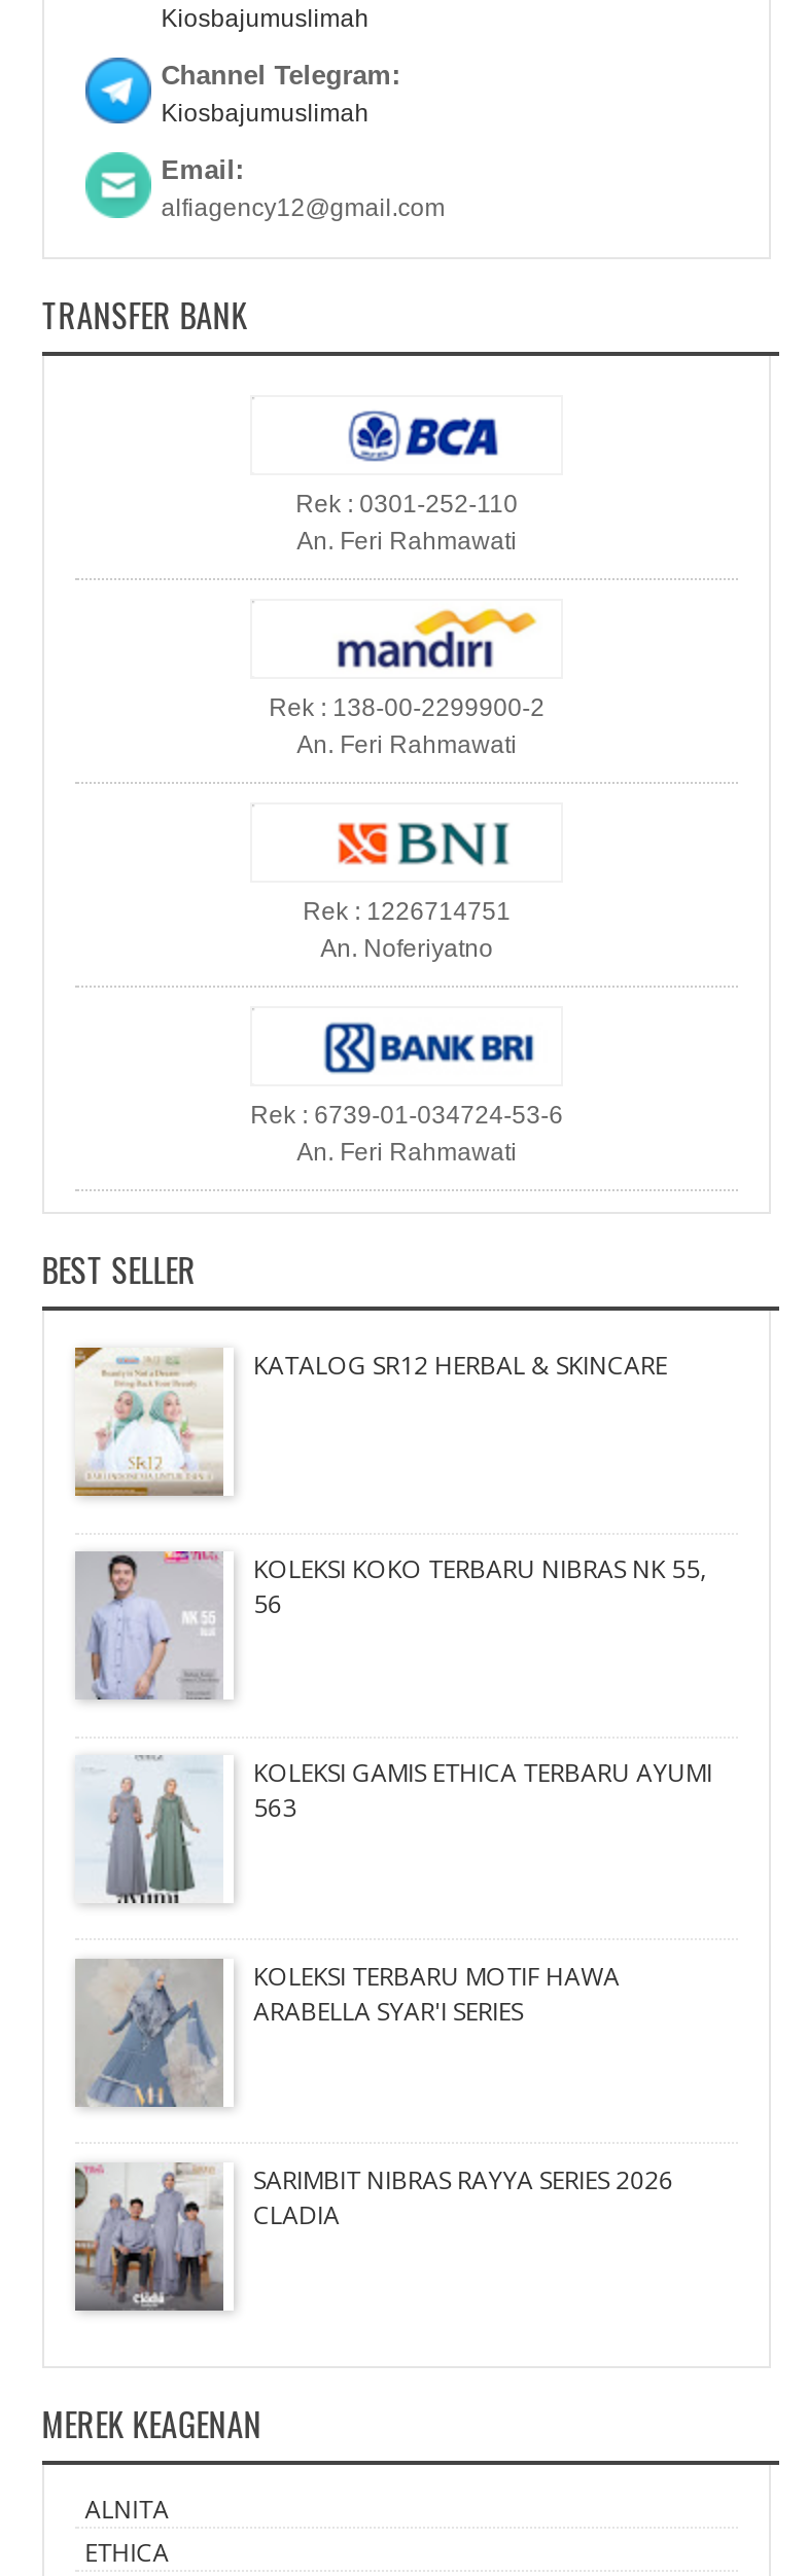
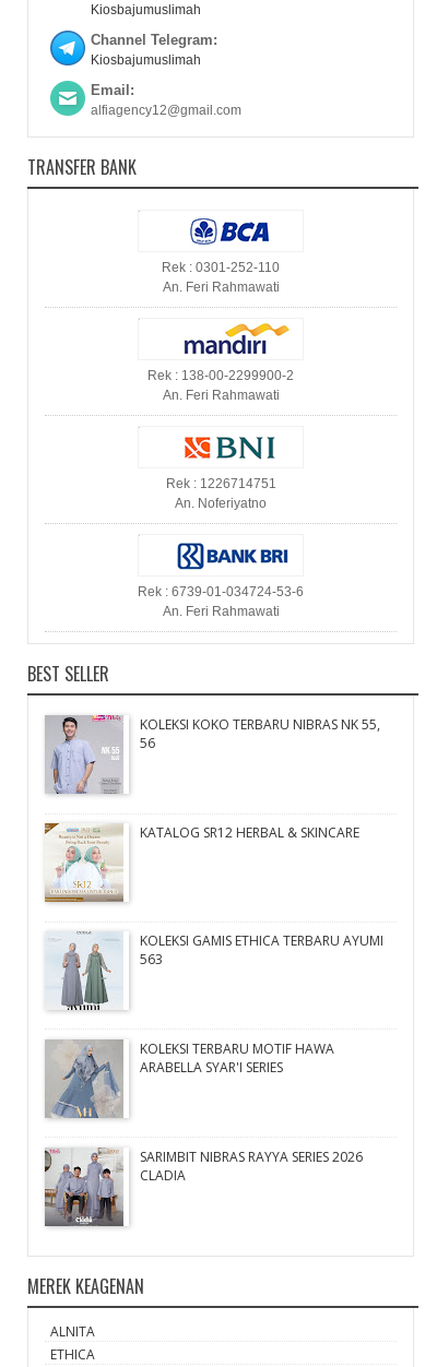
moved [73,1346,667,1498] -> [44,822,359,903]: [image] | KATALOG SR12 HERBAL & SKINCARE
moved [79,1552,706,1704] -> [47,716,380,796]: [image] | KOLEKSI KOKO TERBARU NIBRAS NK 55, | 56

